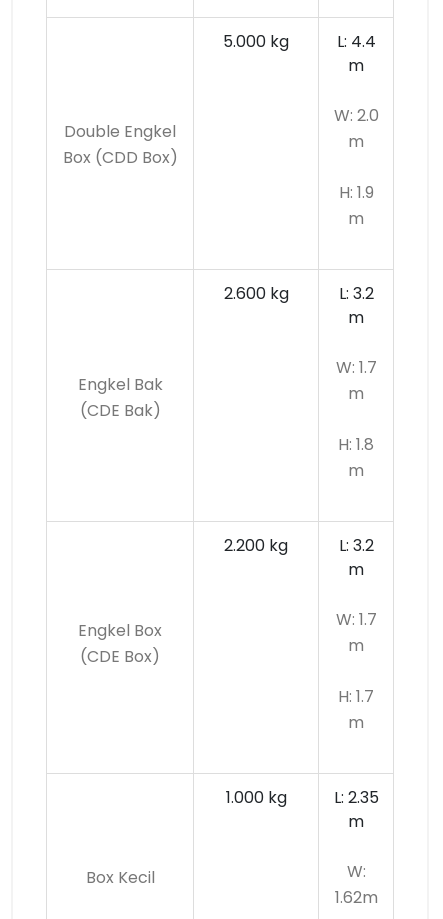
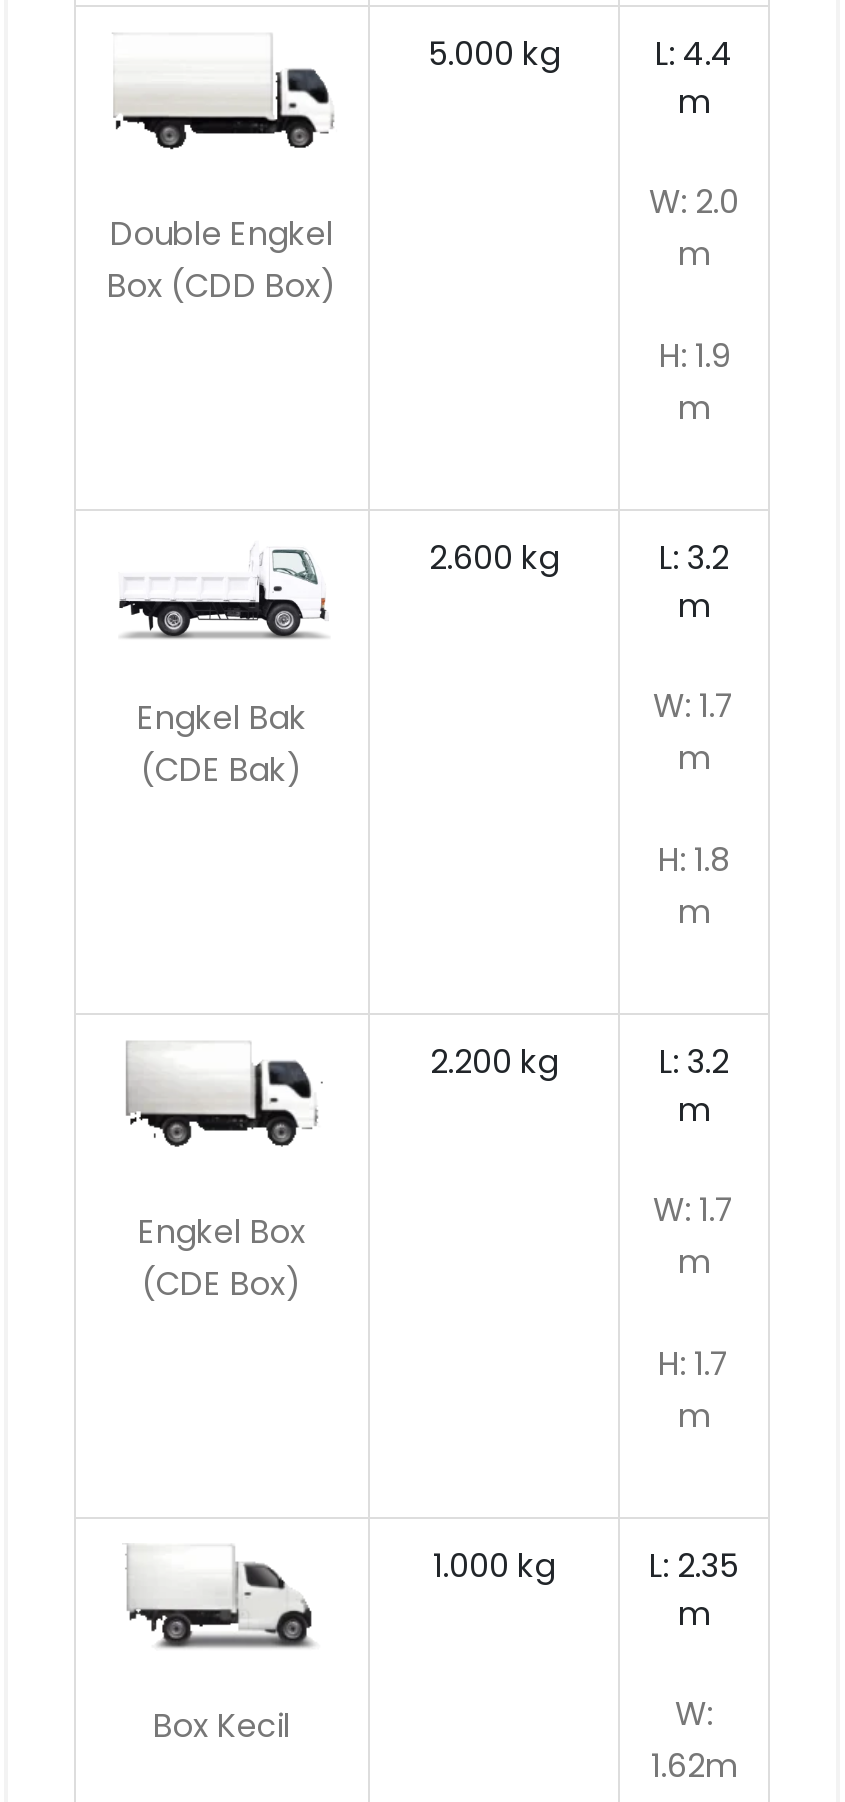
none -> [112,61,336,151] [image]
none -> [116,547,328,641] [image]
none -> [124,1041,320,1149] [image]
none -> [126,1545,314,1651] [image]

